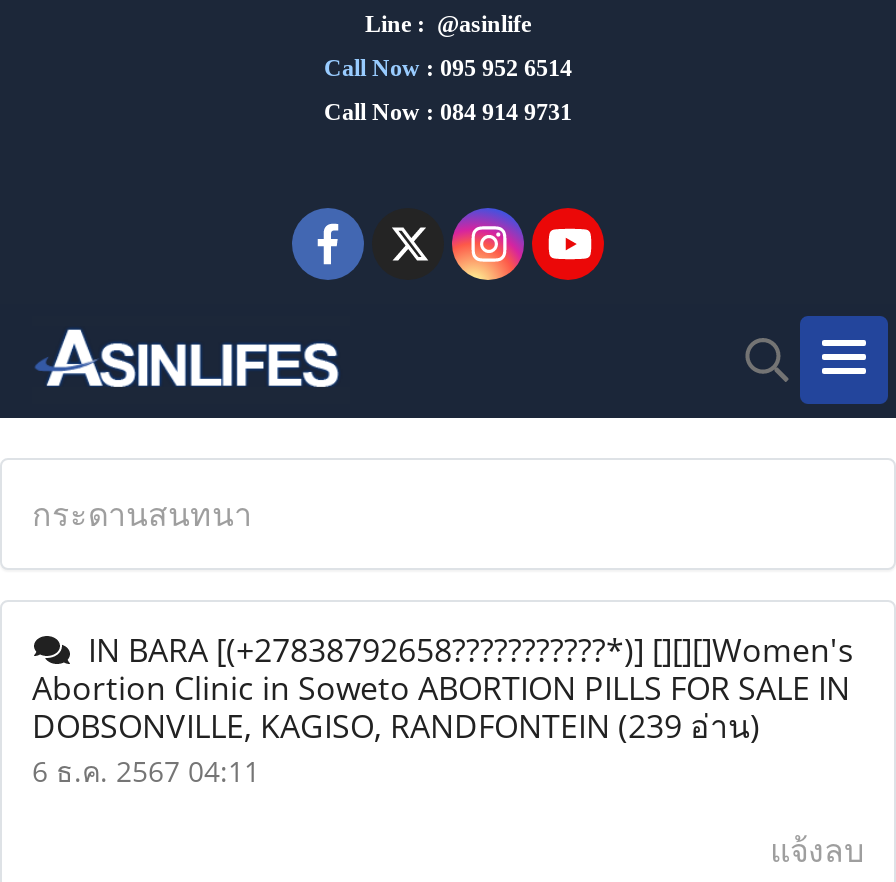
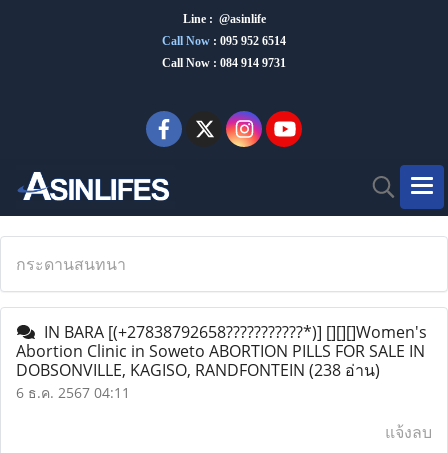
[32,704,760,748] DOBSONVILLE, KAGISO, RANDFONTEIN (239 อ่าน) -> [16,359,380,381] DOBSONVILLE, KAGISO, RANDFONTEIN (238 อ่าน)

